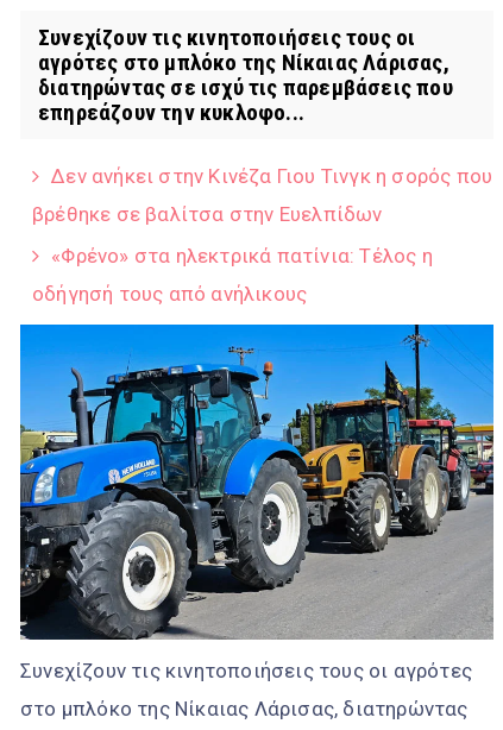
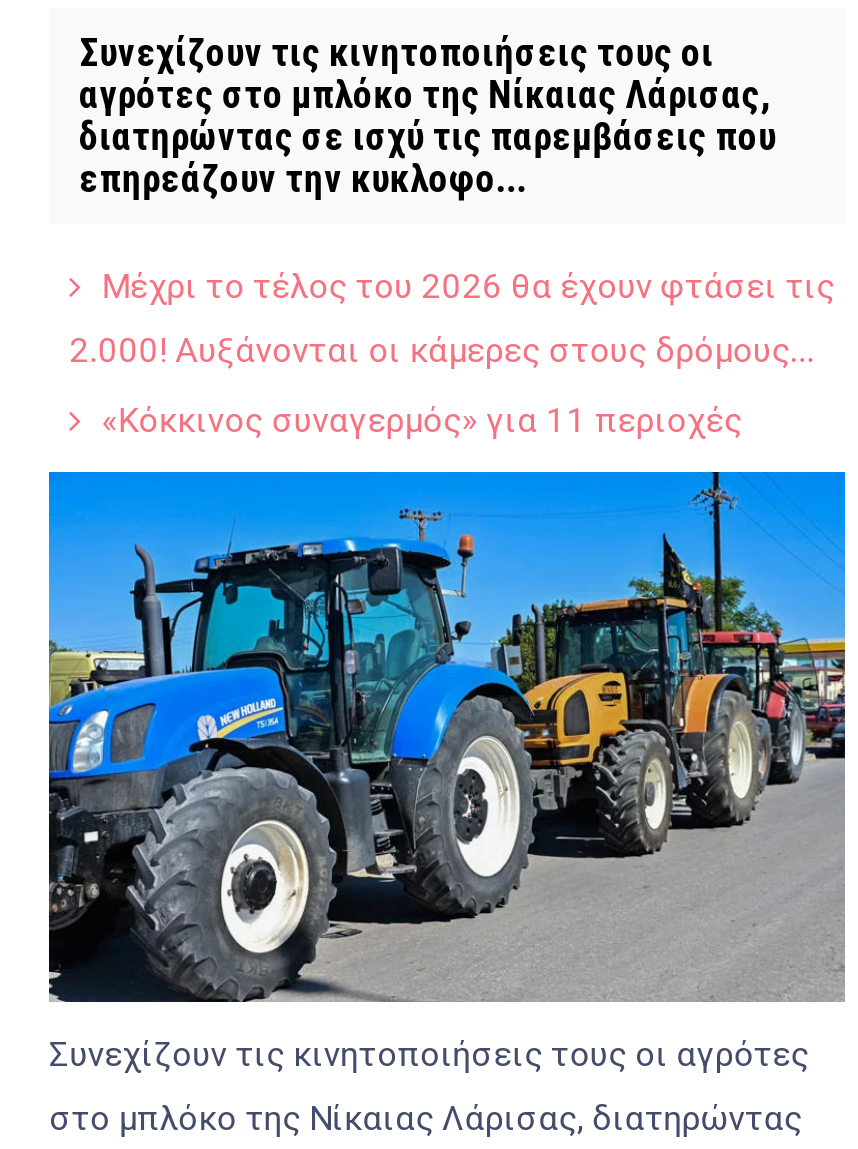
[32,164,493,305] Δεν ανήκει στην Κινέζα Γιου Τινγκ η σορός που | βρέθηκε σε βαλίτσα στην Ευελπίδων | «Φρένο» στα ηλεκτρικά πατίνια: Τέλος η | οδήγησή τους από ανήλικους -> [69,266,835,440] Μέχρι το τέλος του 2026 θα έχουν φτάσει τις | 2.000! Αυξάνονται οι κάμερες στους δρόμους... | «Κόκκινος συναγερμός» για 11 περιοχές

